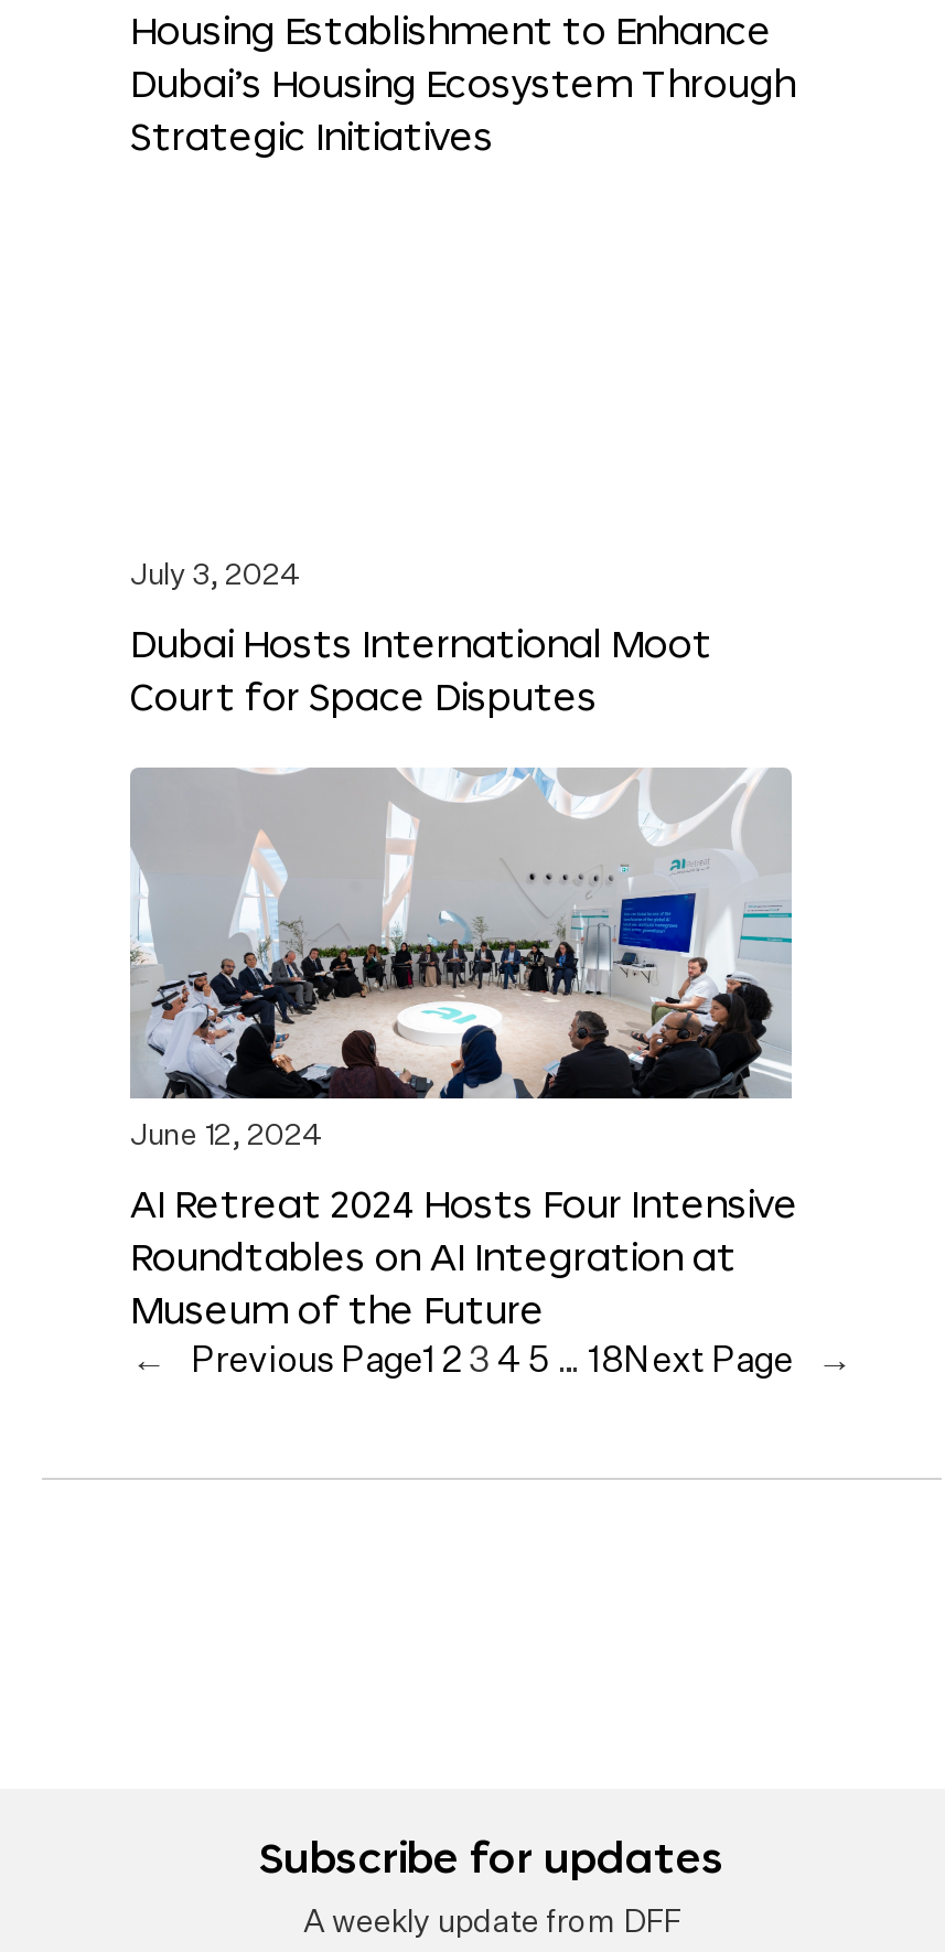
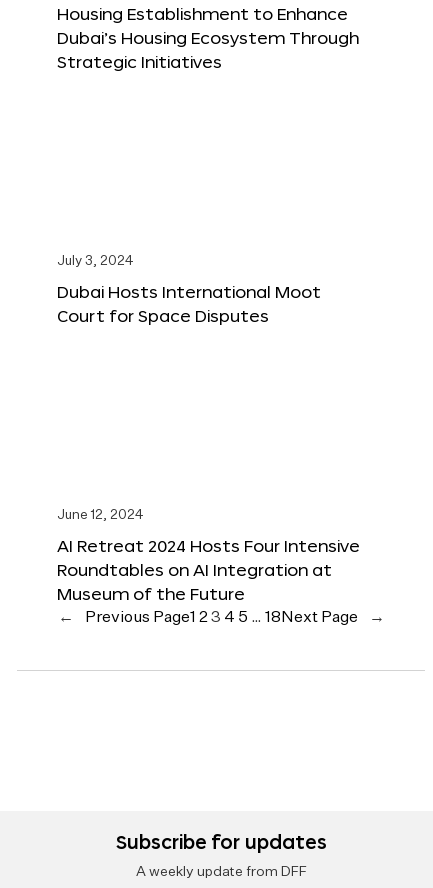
[128,765,794,1101] [image] -> none

